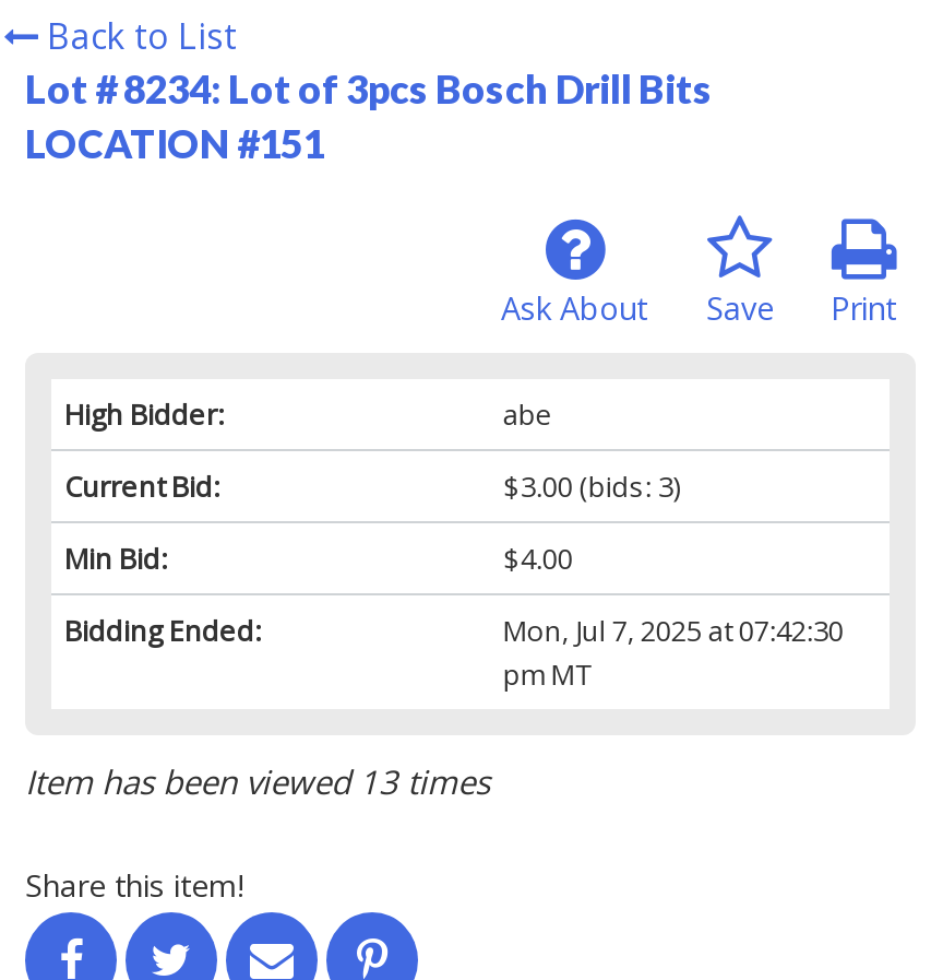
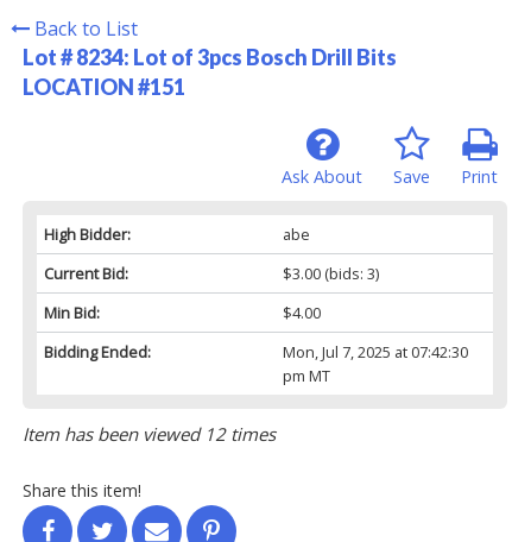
[25,759,490,802] Item has been viewed 13 times -> [23,422,276,445] Item has been viewed 12 times

